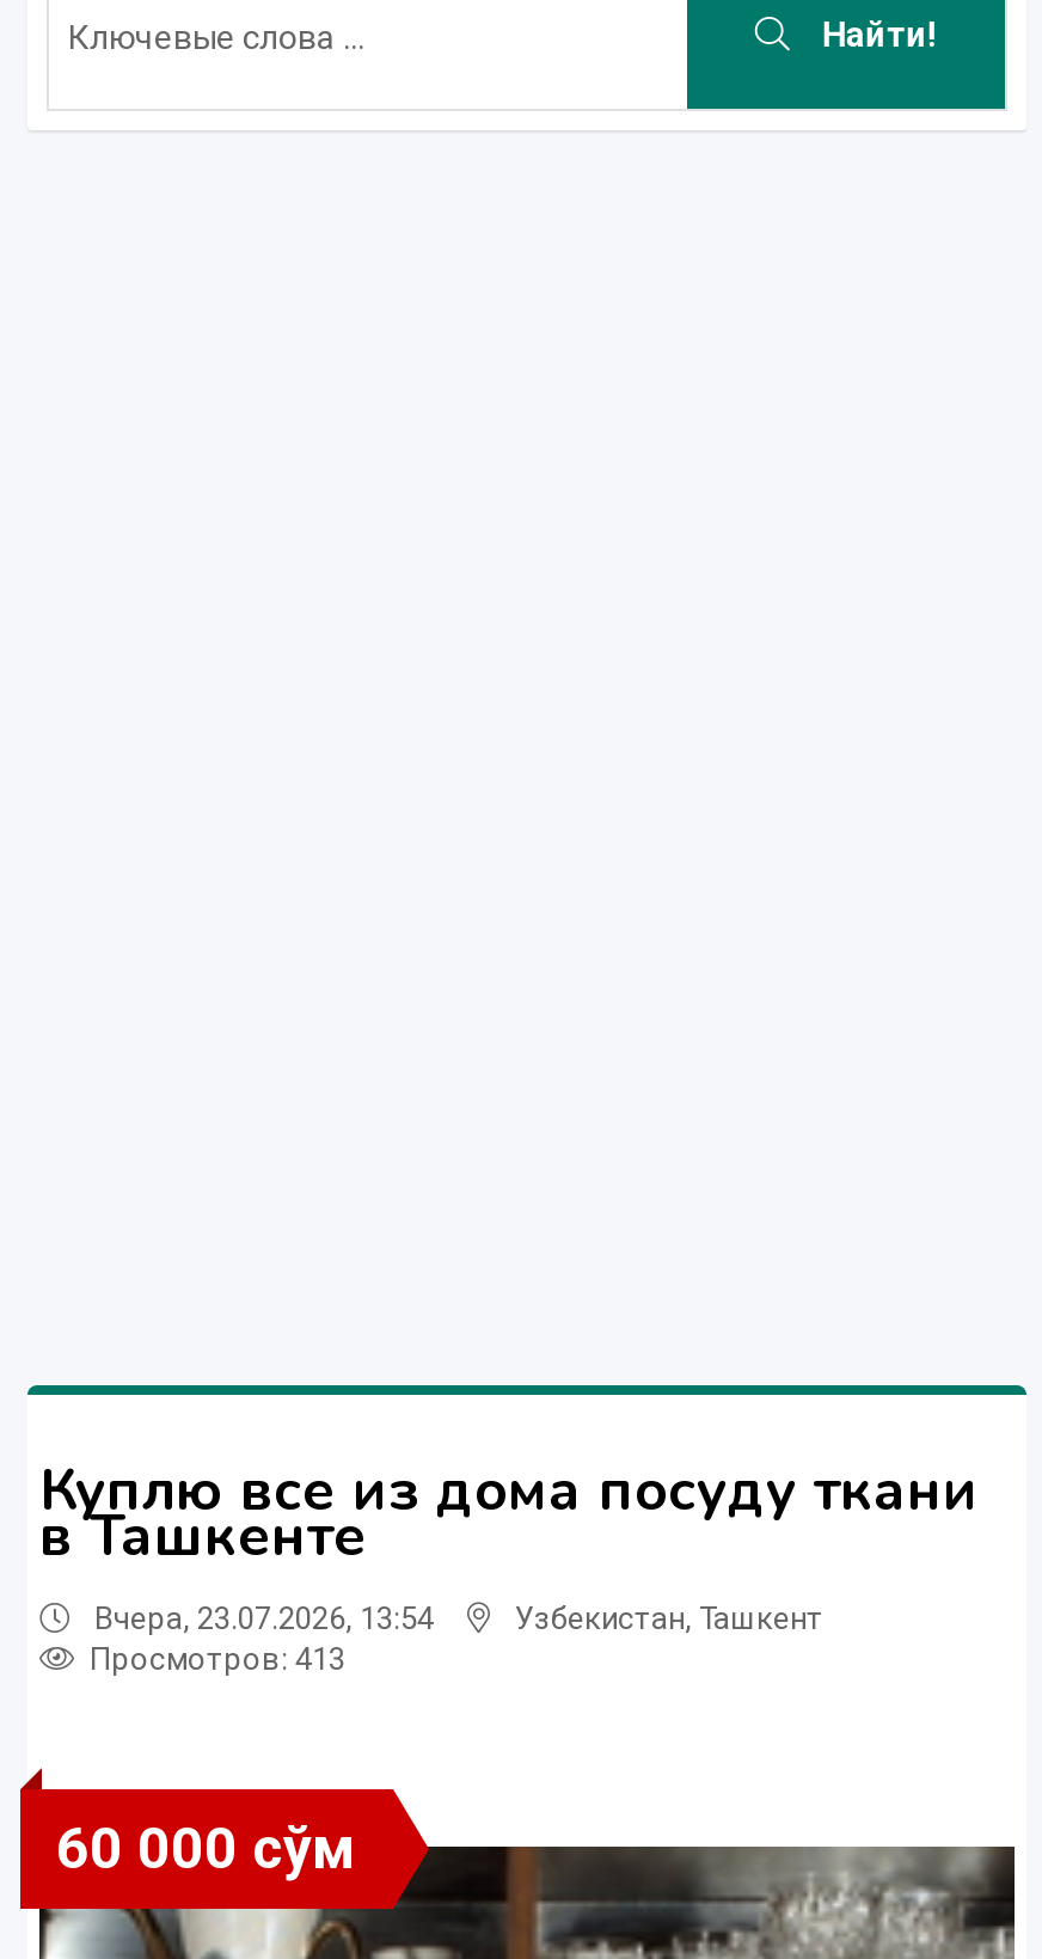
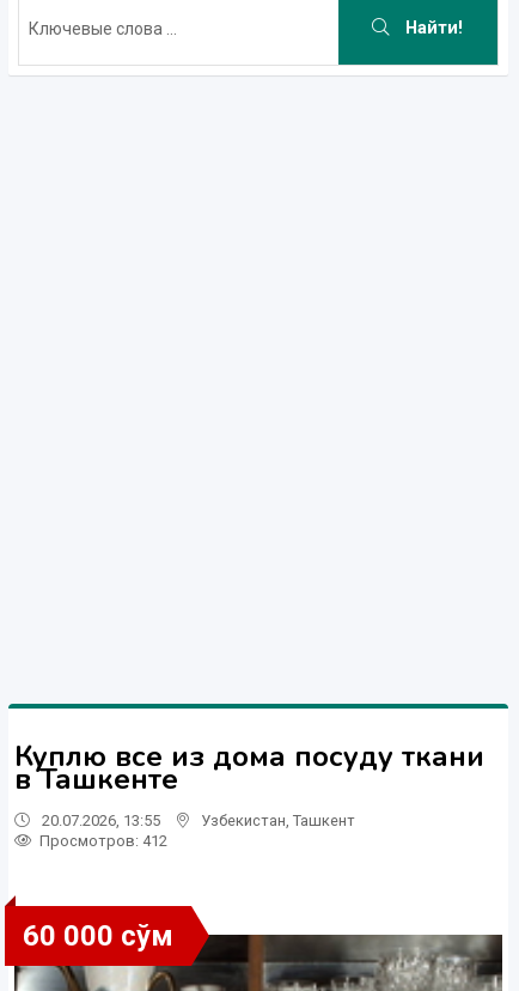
[94,1599,434,1635] Вчера, 23.07.2026, 13:54 -> [42,811,160,829] 20.07.2026, 13:55
[90,1640,345,1676] Просмотров: 413 -> [39,831,167,849] Просмотров: 412

